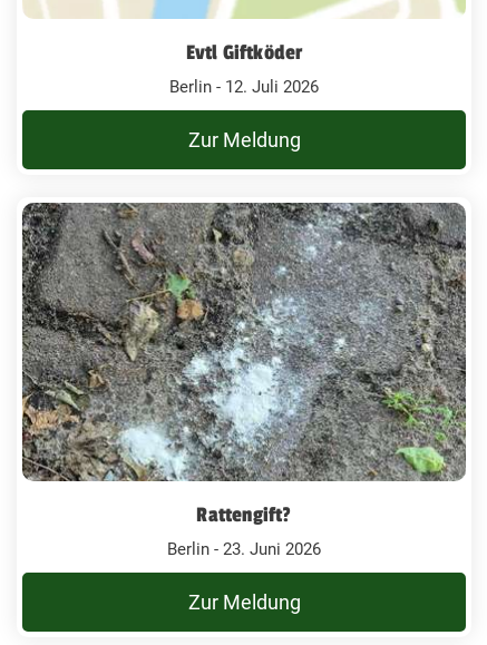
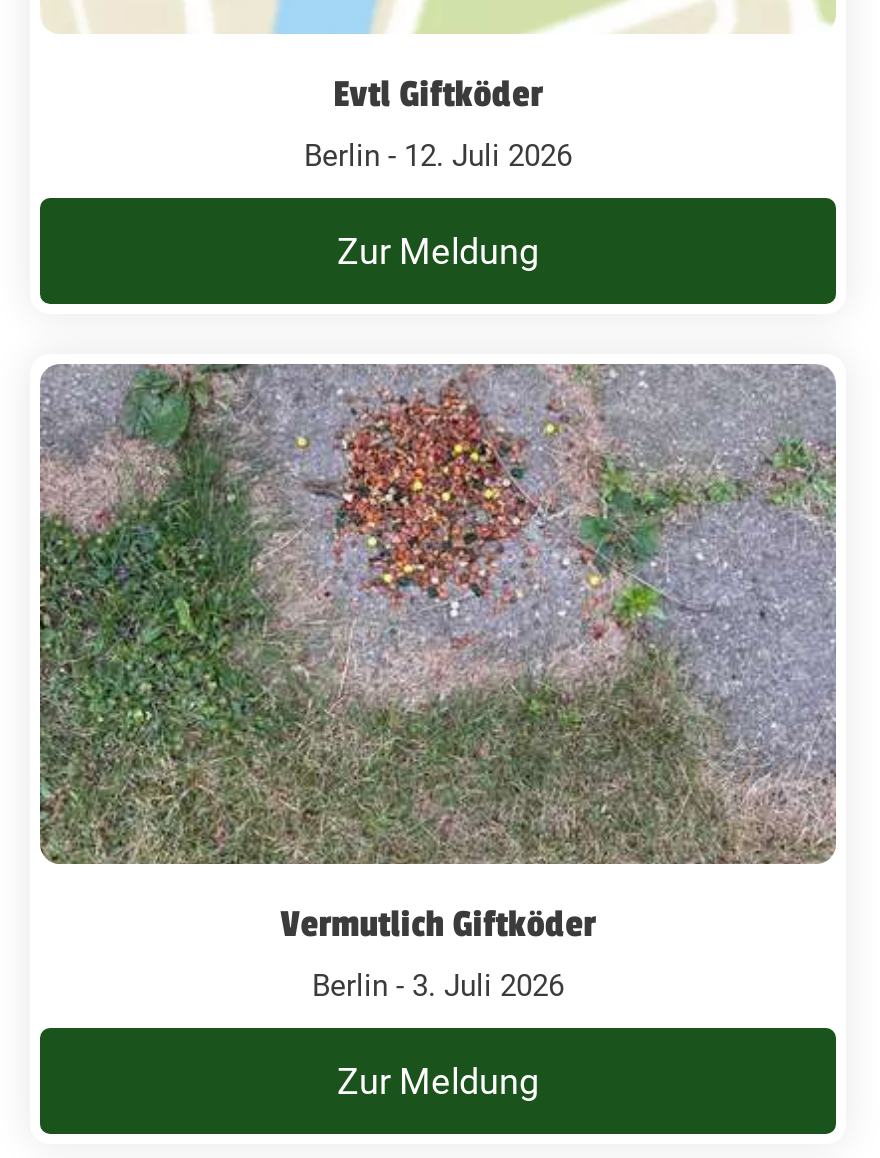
[21,203,466,526] [image] | Rattengift? -> [38,364,836,945] [image] | Vermutlich Giftköder
[167,539,321,559] Berlin - 23. Juni 2026 -> [312,967,564,1003] Berlin - 3. Juli 2026

